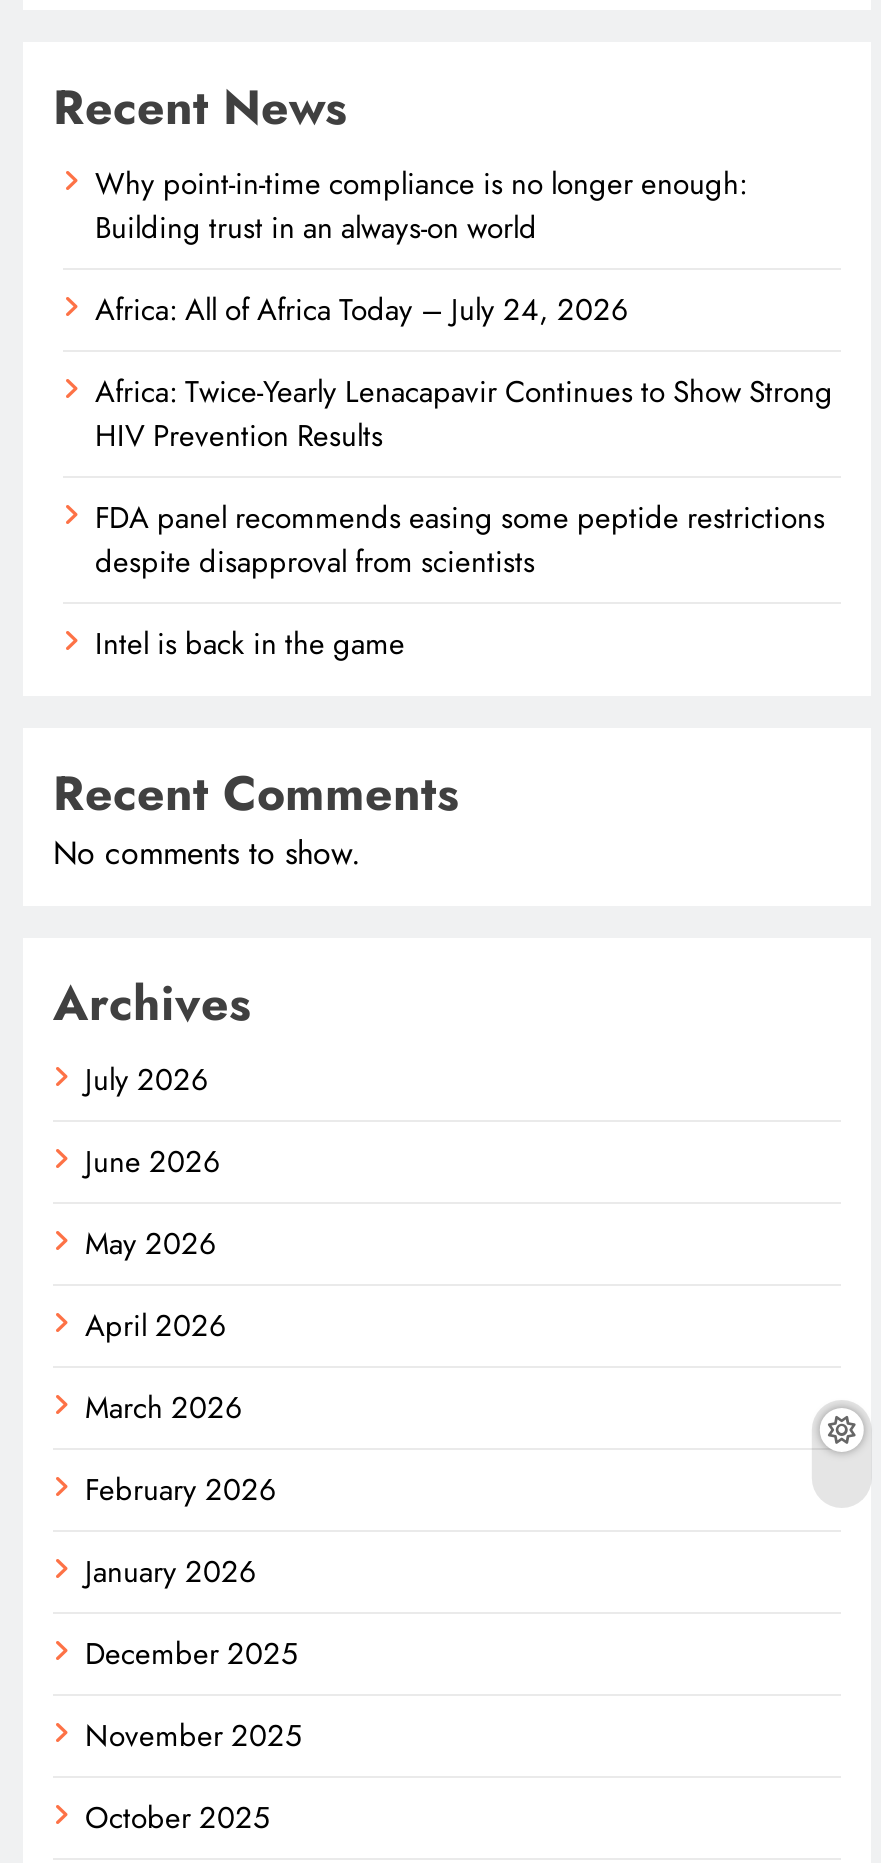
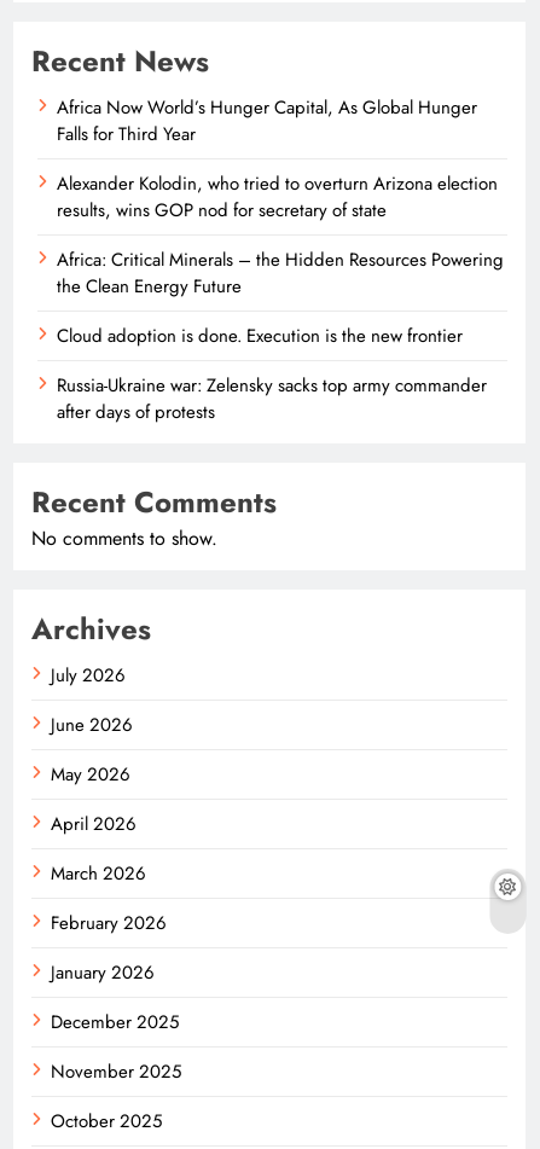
[95,162,747,250] Why point-in-time compliance is no longer enough: | Building trust in an always-on world -> [57,94,477,147] Africa Now World’s Hunger Capital, As Global Hunger | Falls for Third Year
[95,288,629,332] Africa: All of Africa Today – July 24, 2026 -> [57,170,498,224] Alexander Kolodin, who tried to overturn Arizona election | results, wins GOP nod for secretary of state
[95,370,833,458] Africa: Twice-Yearly Lenacapavir Continues to Show Strong | HIV Prevention Results -> [57,246,504,300] Africa: Critical Minerals – the Hidden Resources Powering | the Clean Energy Future
[95,496,825,584] FDA panel recommends easing some peptide restrictions | despite disapproval from scientists -> [57,323,463,349] Cloud adoption is done. Execution is the new frontier
[95,622,405,666] Intel is back in the game -> [57,372,487,425] Russia-Ukraine war: Zelensky sacks top army commander | after days of protests

